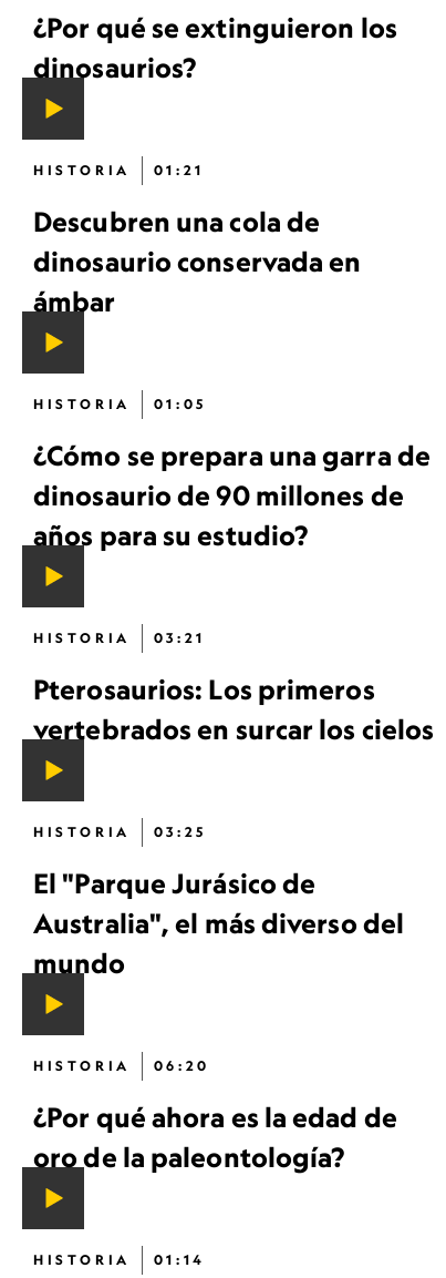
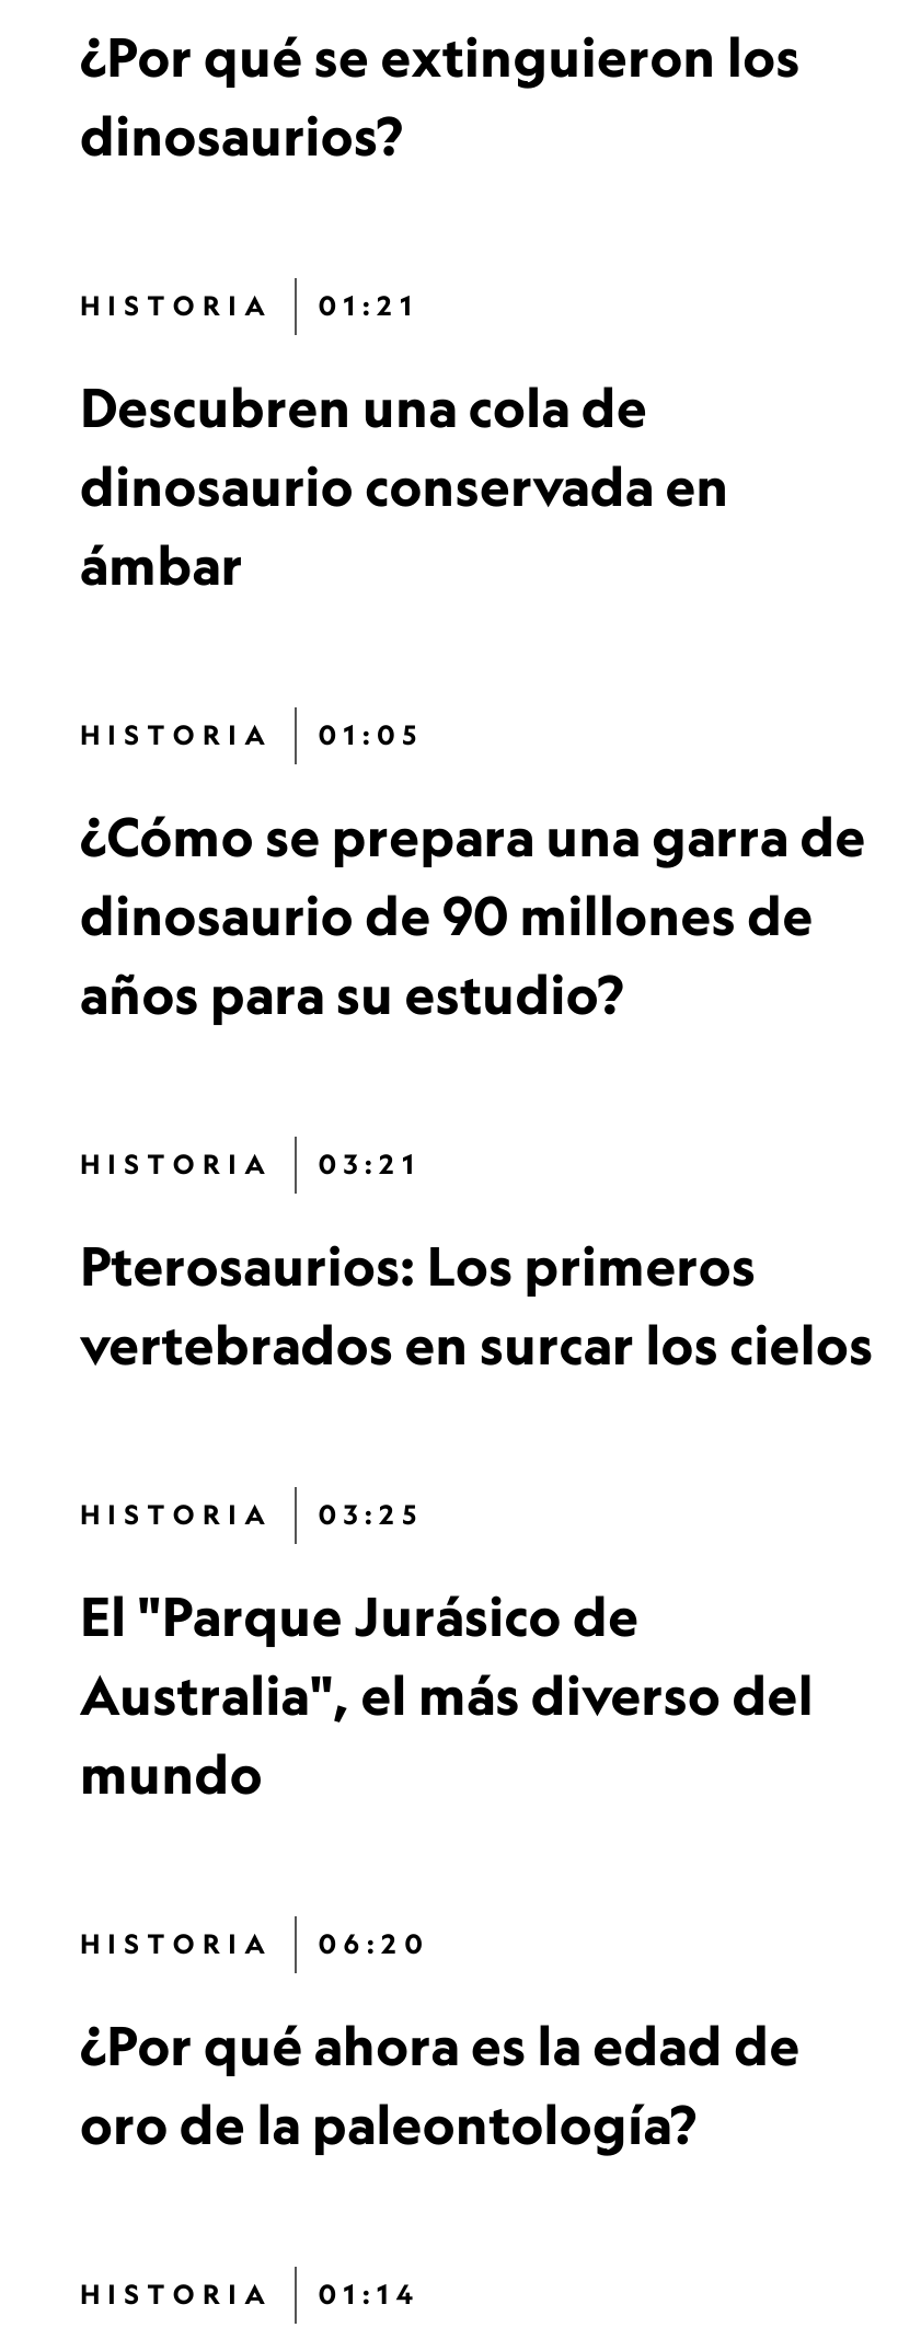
[21,76,85,141] [image] -> none
[21,310,85,375] [image] -> none
[21,544,85,609] [image] -> none
[21,738,85,802] [image] -> none
[21,972,85,1036] [image] -> none
[21,1166,85,1230] [image] -> none

